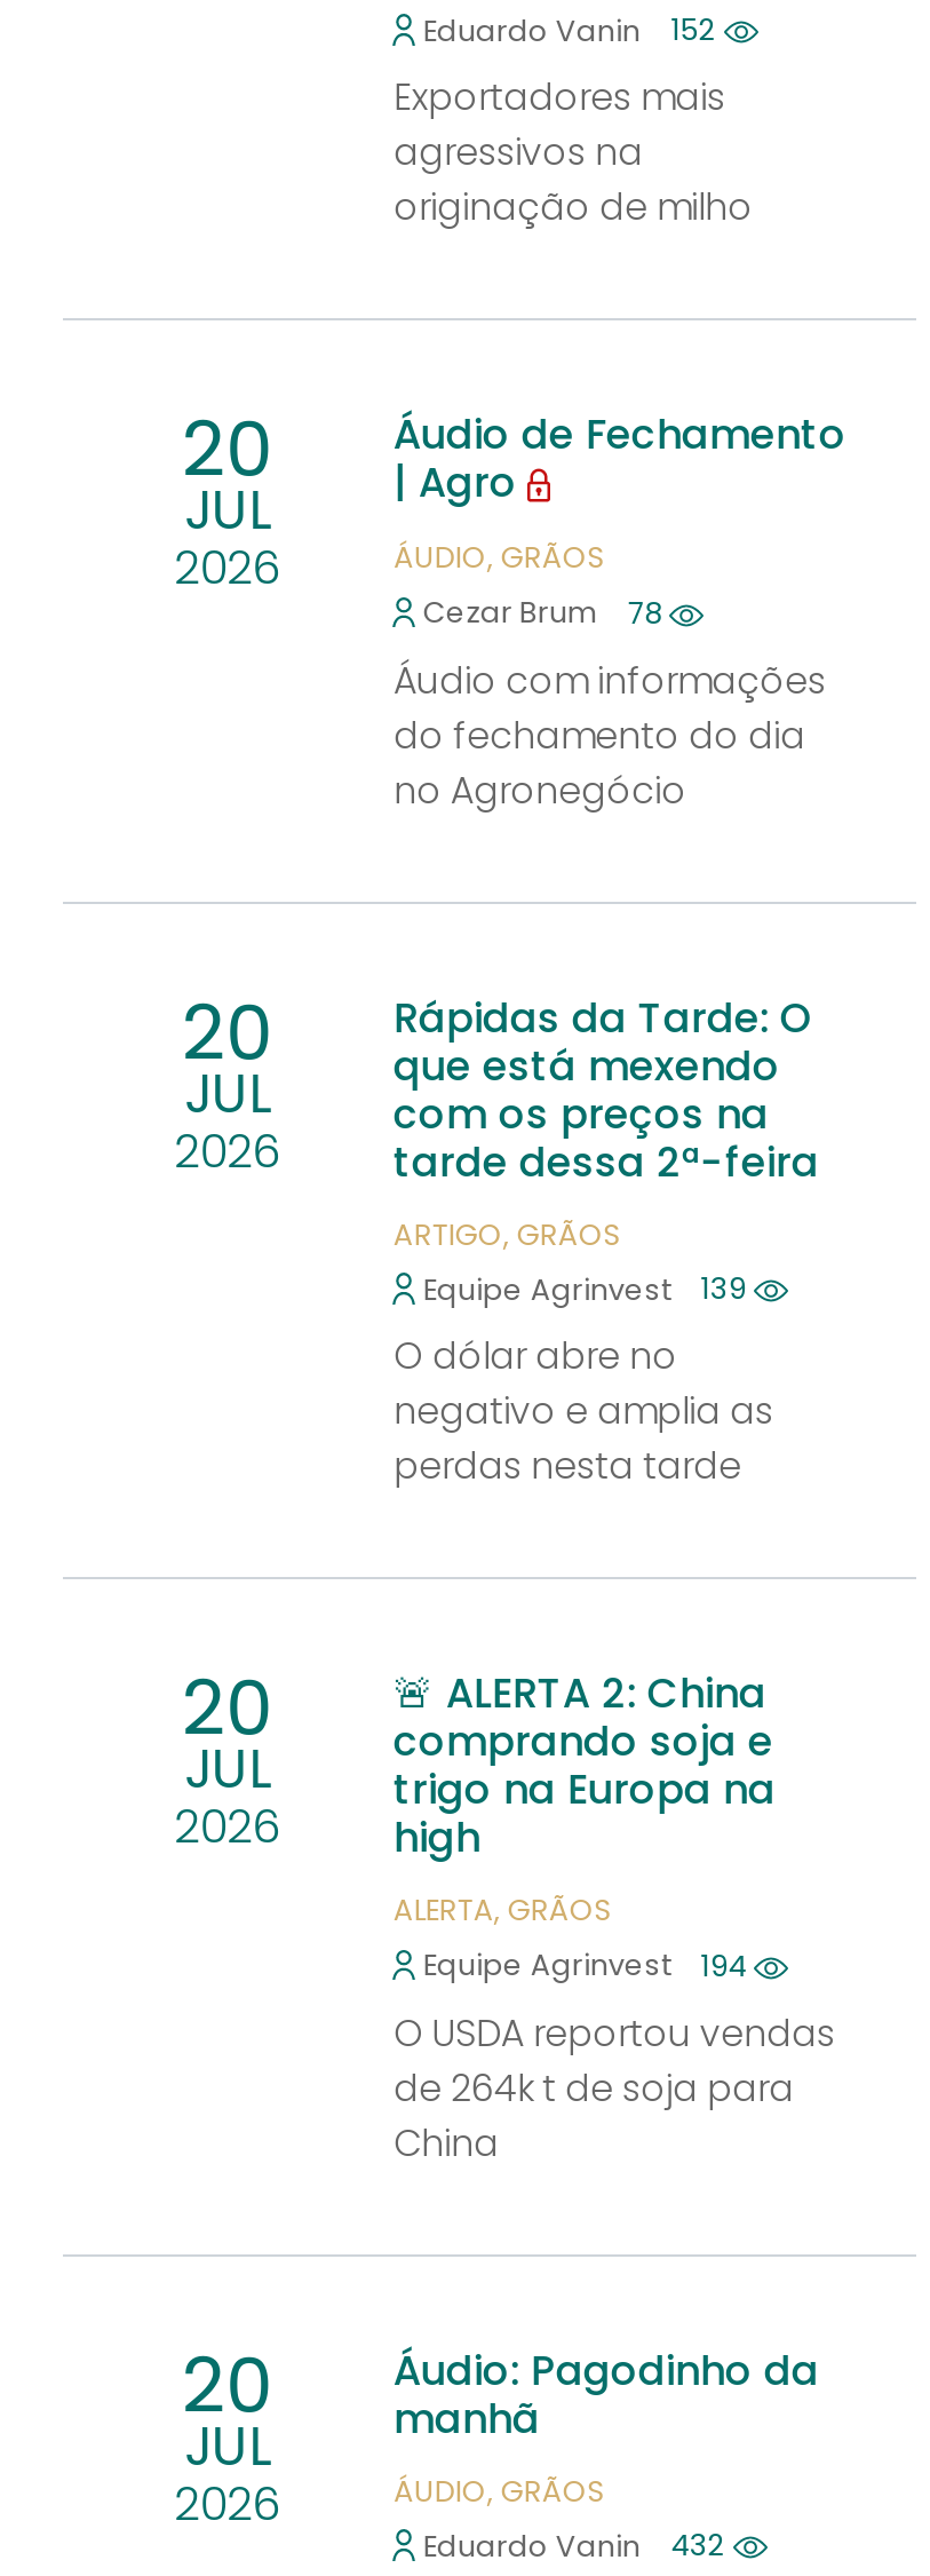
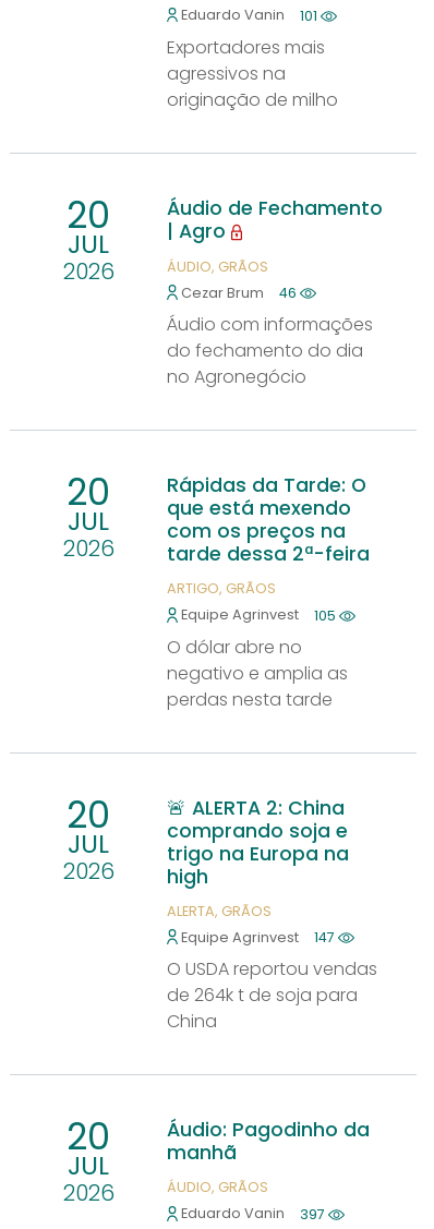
[423,11,724,49] Eduardo Vanin 152 -> [181,6,320,24] Eduardo Vanin 101
[423,593,669,632] Cezar Brum 78 -> [181,283,300,302] Cezar Brum 46
[423,1270,754,1309] Equipe Agrinvest 139 -> [181,606,339,624] Equipe Agrinvest 105
[423,1946,754,1985] Equipe Agrinvest 194 -> [181,928,338,946] Equipe Agrinvest 147
[423,2526,733,2565] Eduardo Vanin 432 -> [181,1204,328,1223] Eduardo Vanin 397

